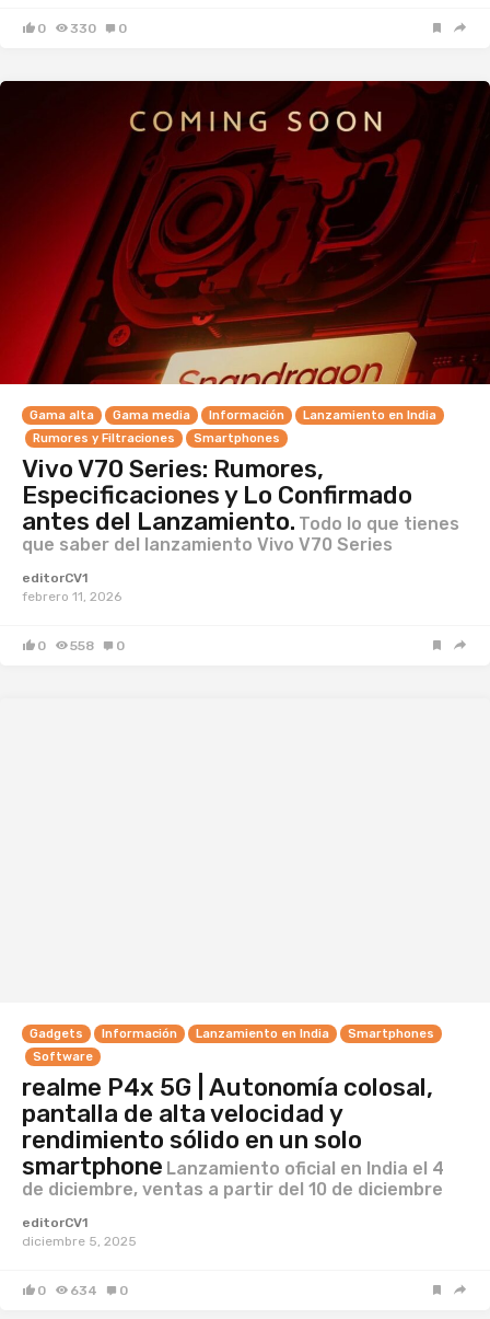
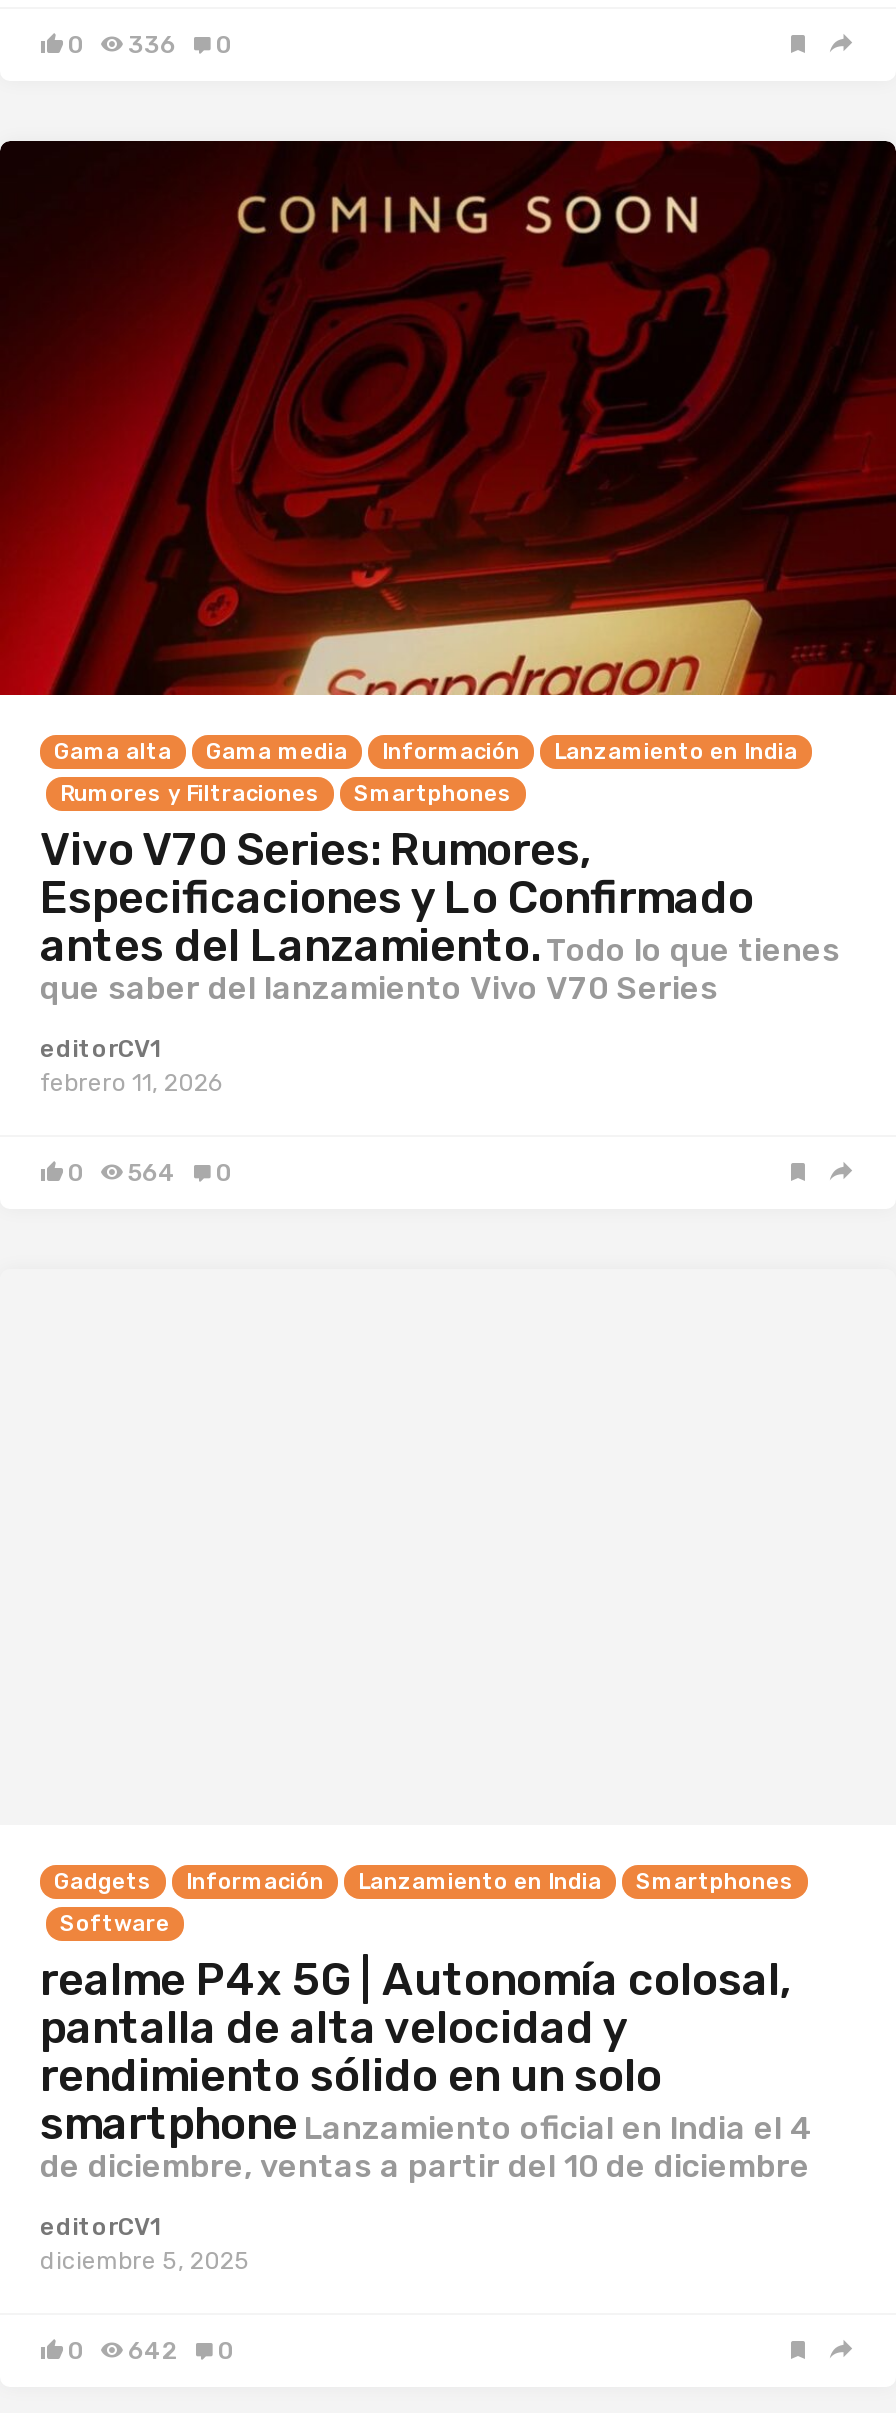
[37,21,127,36] 0 330 0 -> [68,31,232,59] 0 336 0
[37,638,125,654] 0 558 0 -> [68,1160,232,1188] 0 564 0
[37,1283,128,1298] 0 634 0 -> [68,2336,234,2364] 0 642 0

